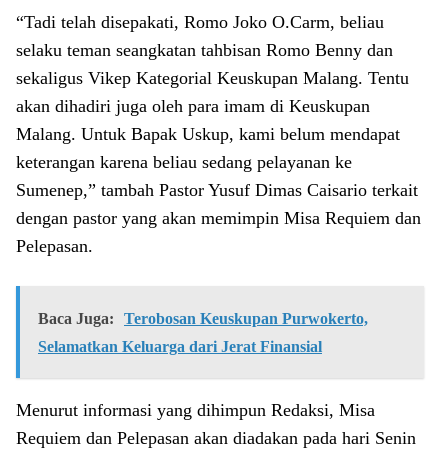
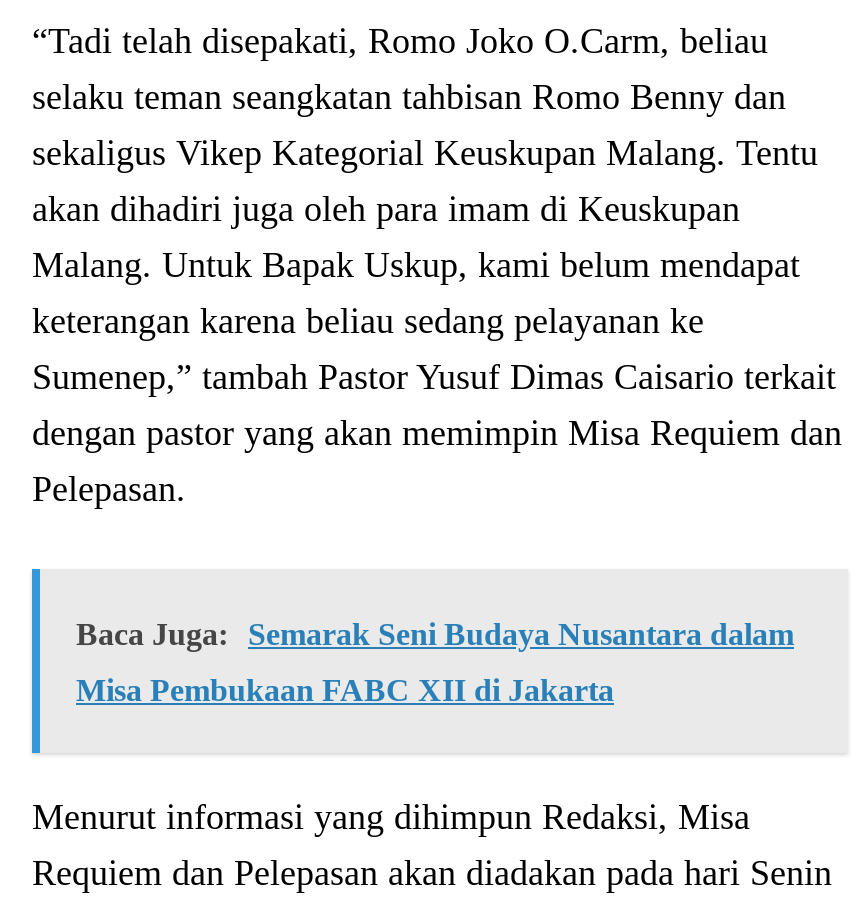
[38,310,368,327] Baca Juga: Terobosan Keuskupan Purwokerto, -> [76,616,794,650] Baca Juga: Semarak Seni Budaya Nusantara dalam
[38,338,322,355] Selamatkan Keluarga dari Jerat Finansial -> [76,672,614,706] Misa Pembukaan FABC XII di Jakarta

